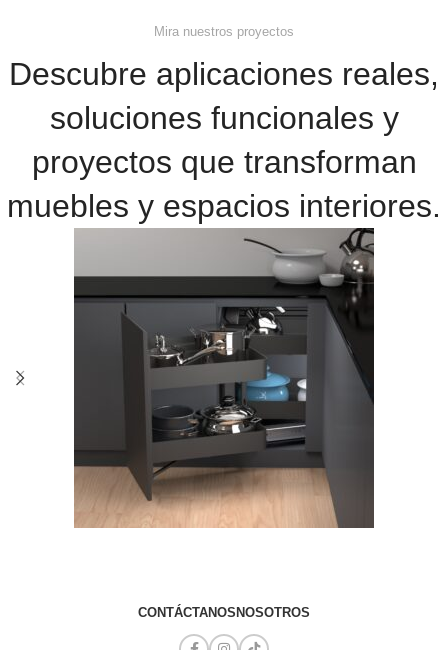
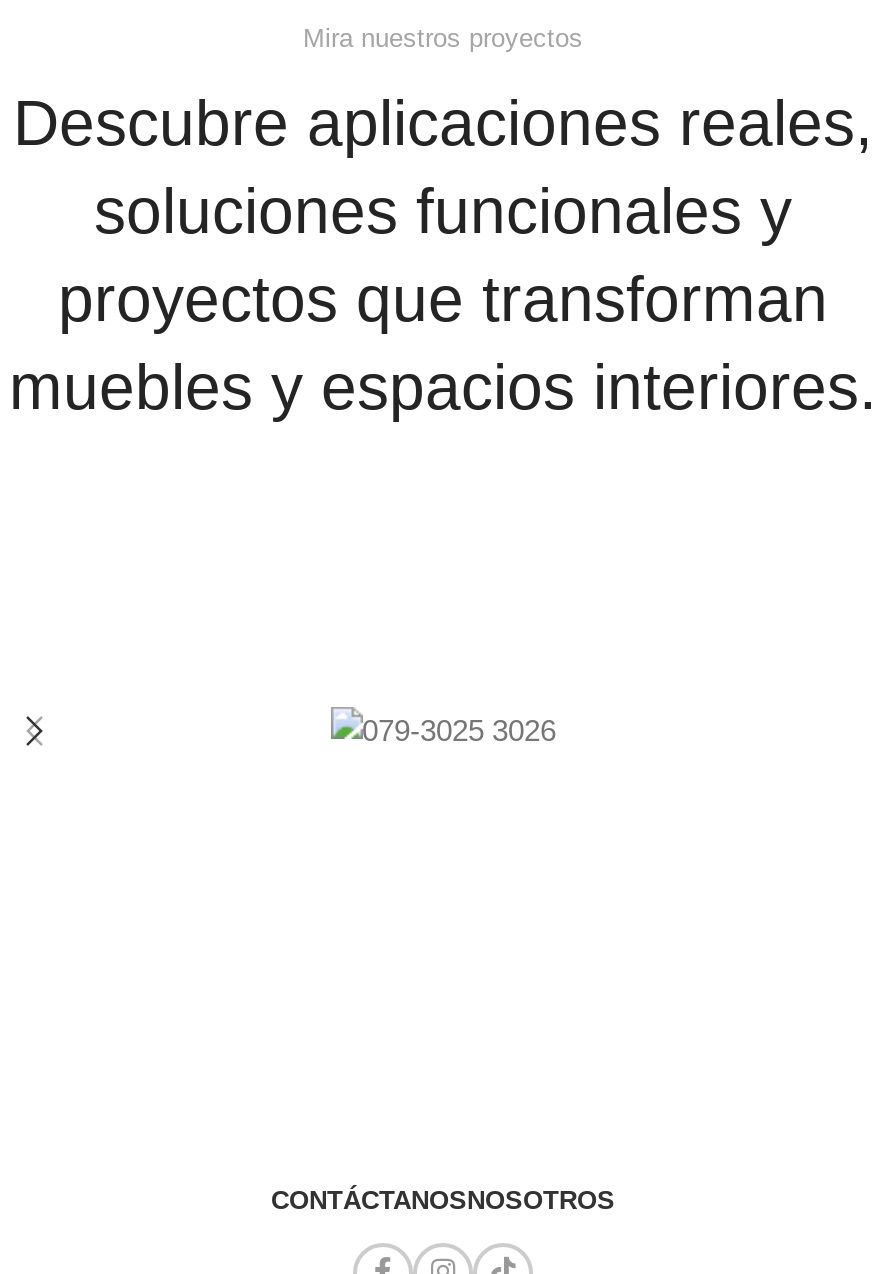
[73,227,375,529] [image] -> none

